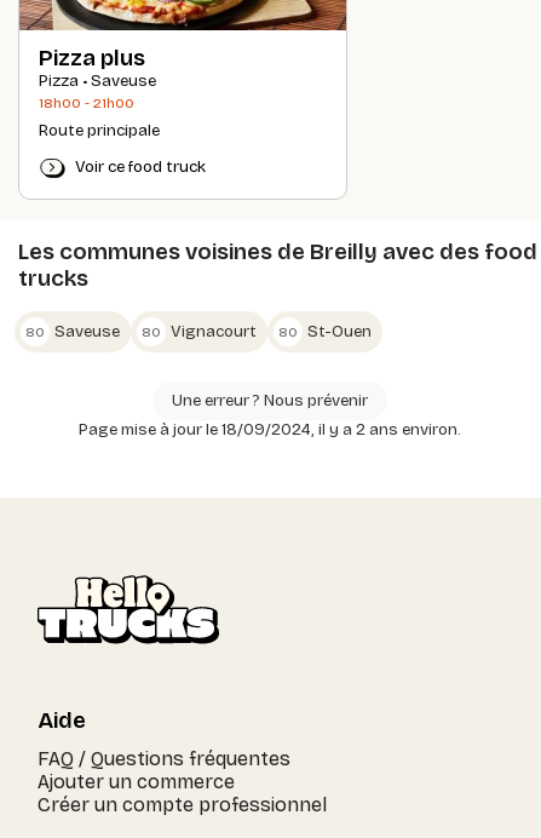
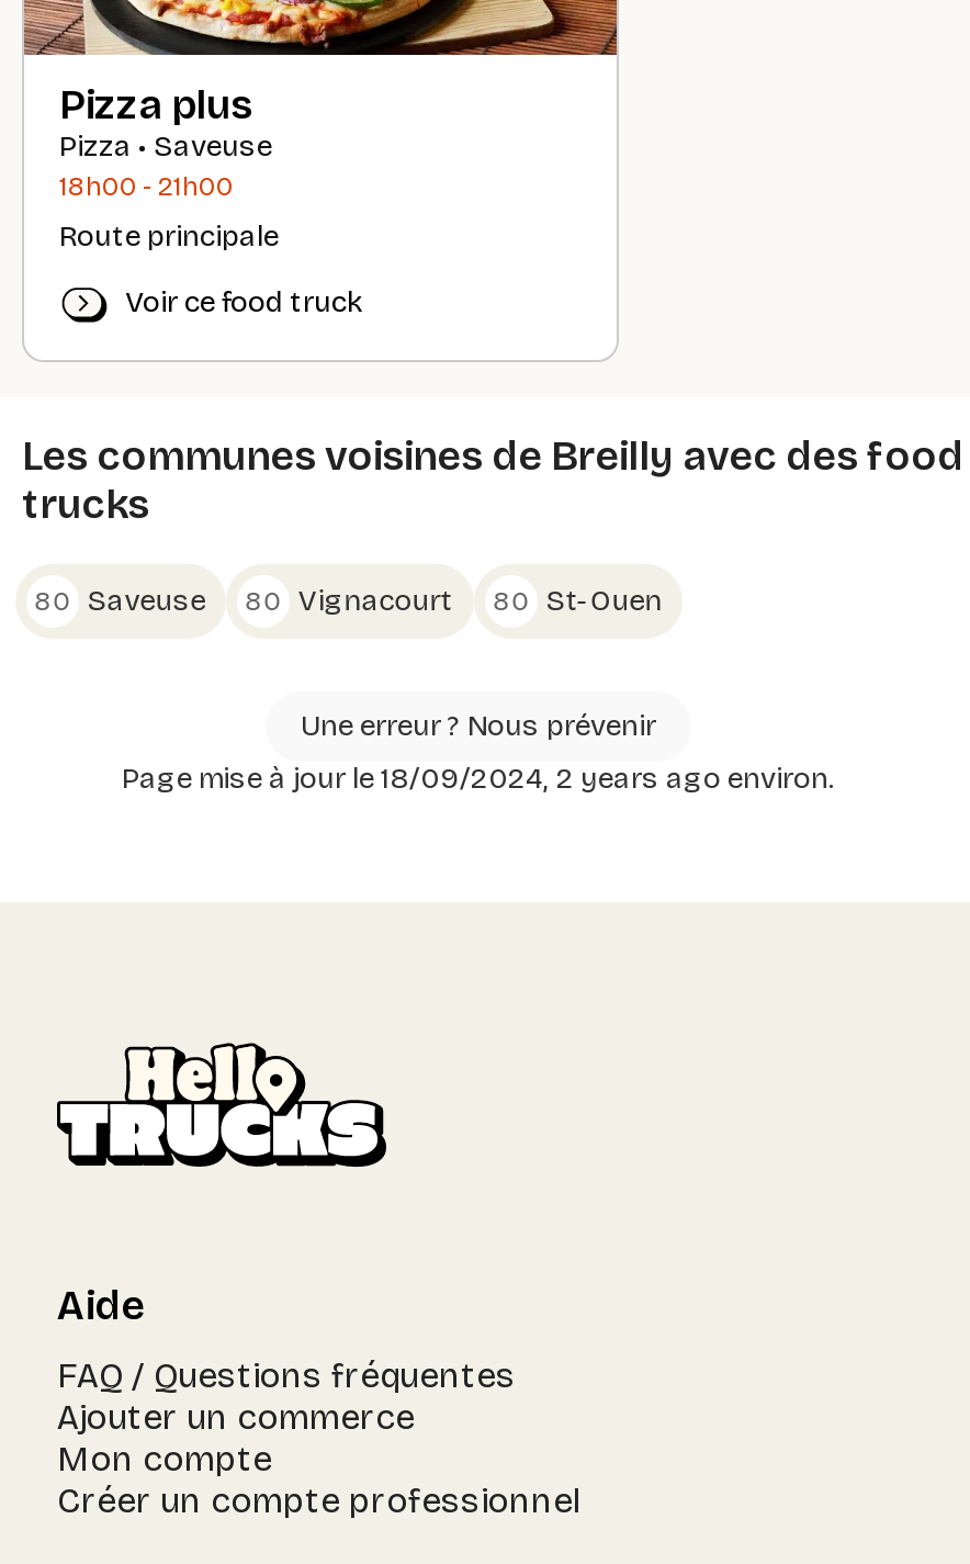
[79,420,461,440] Page mise à jour le 18/09/2024, il y a 2 ans environ. -> [122,762,835,797] Page mise à jour le 18/09/2024, 2 years ago environ.
none -> [57,1439,272,1480] Mon compte

